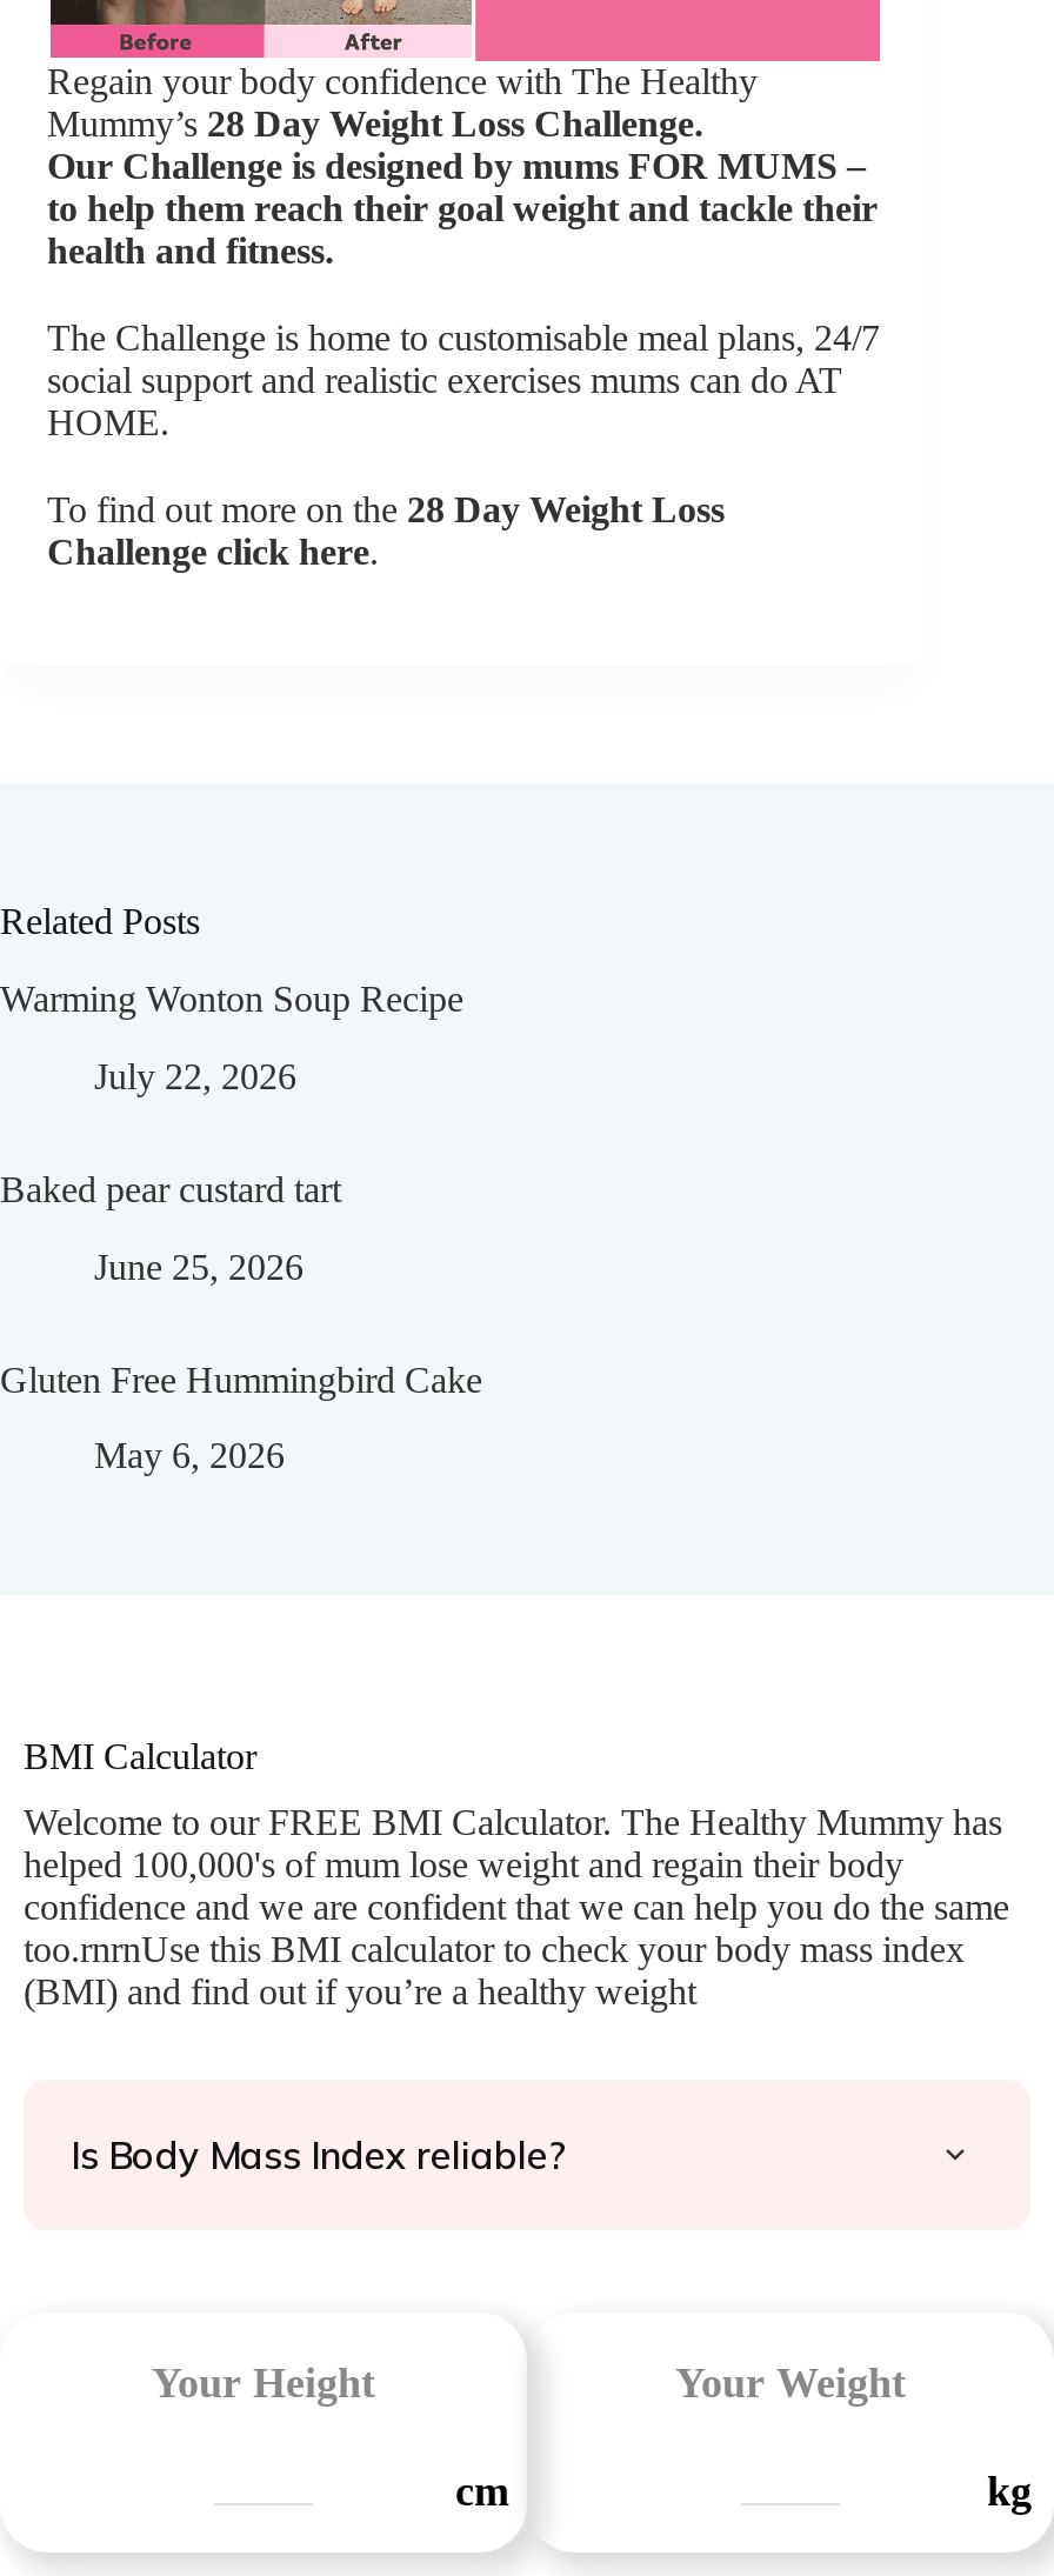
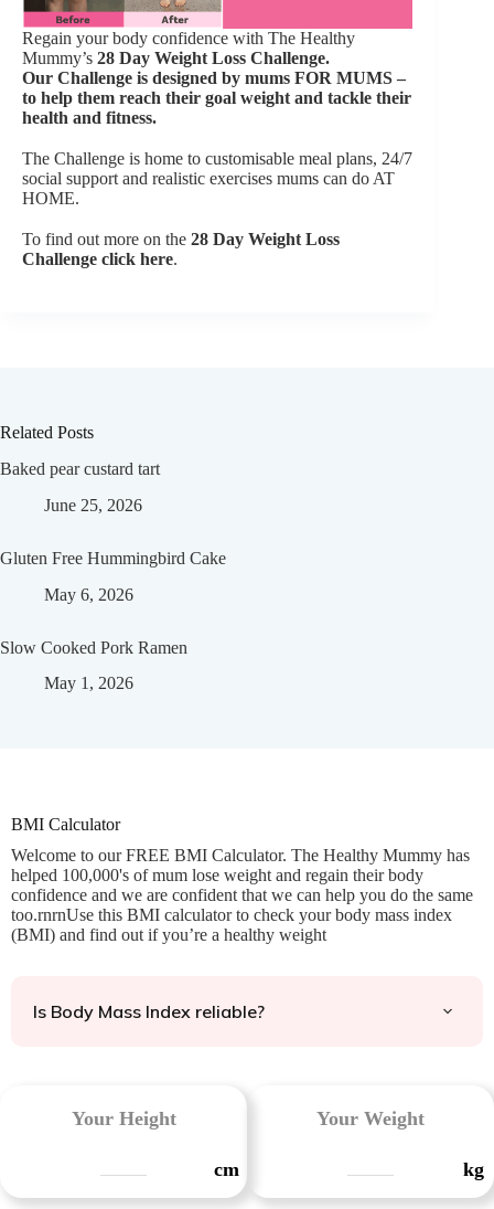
[0,978,463,1096] Warming Wonton Soup Recipe | July 22, 2026 -> none
moved [0,1168,482,1476] -> [0,459,226,603]: Baked pear custard tart | June 25, 2026 | Gluten Free Hummingbird Cake | May 6, 2026
none -> [0,638,187,693] Slow Cooked Pork Ramen | May 1, 2026

